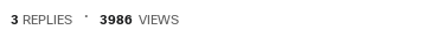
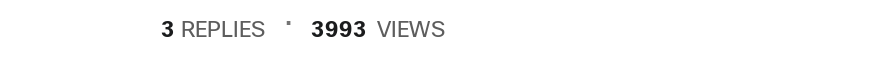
[100,15,179,27] 3986 VIEWS -> [311,21,445,41] 3993 VIEWS

